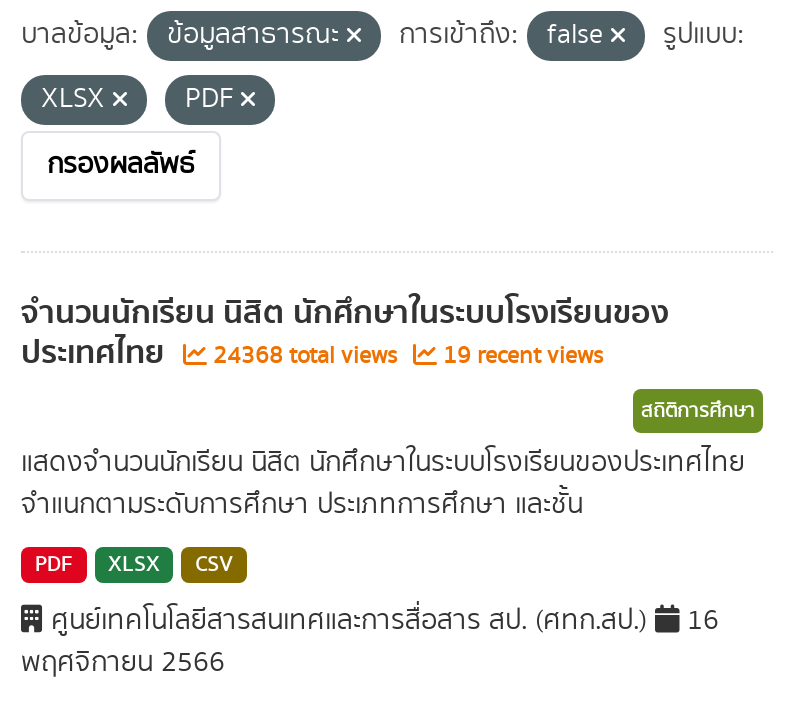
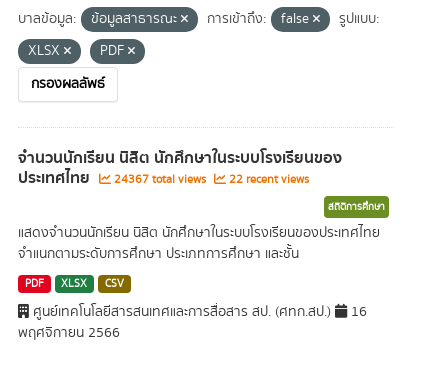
[207,339,403,373] 24368 total views -> [111,171,209,188] 24367 total views
[437,339,603,373] 19 recent views -> [226,171,309,188] 22 recent views

